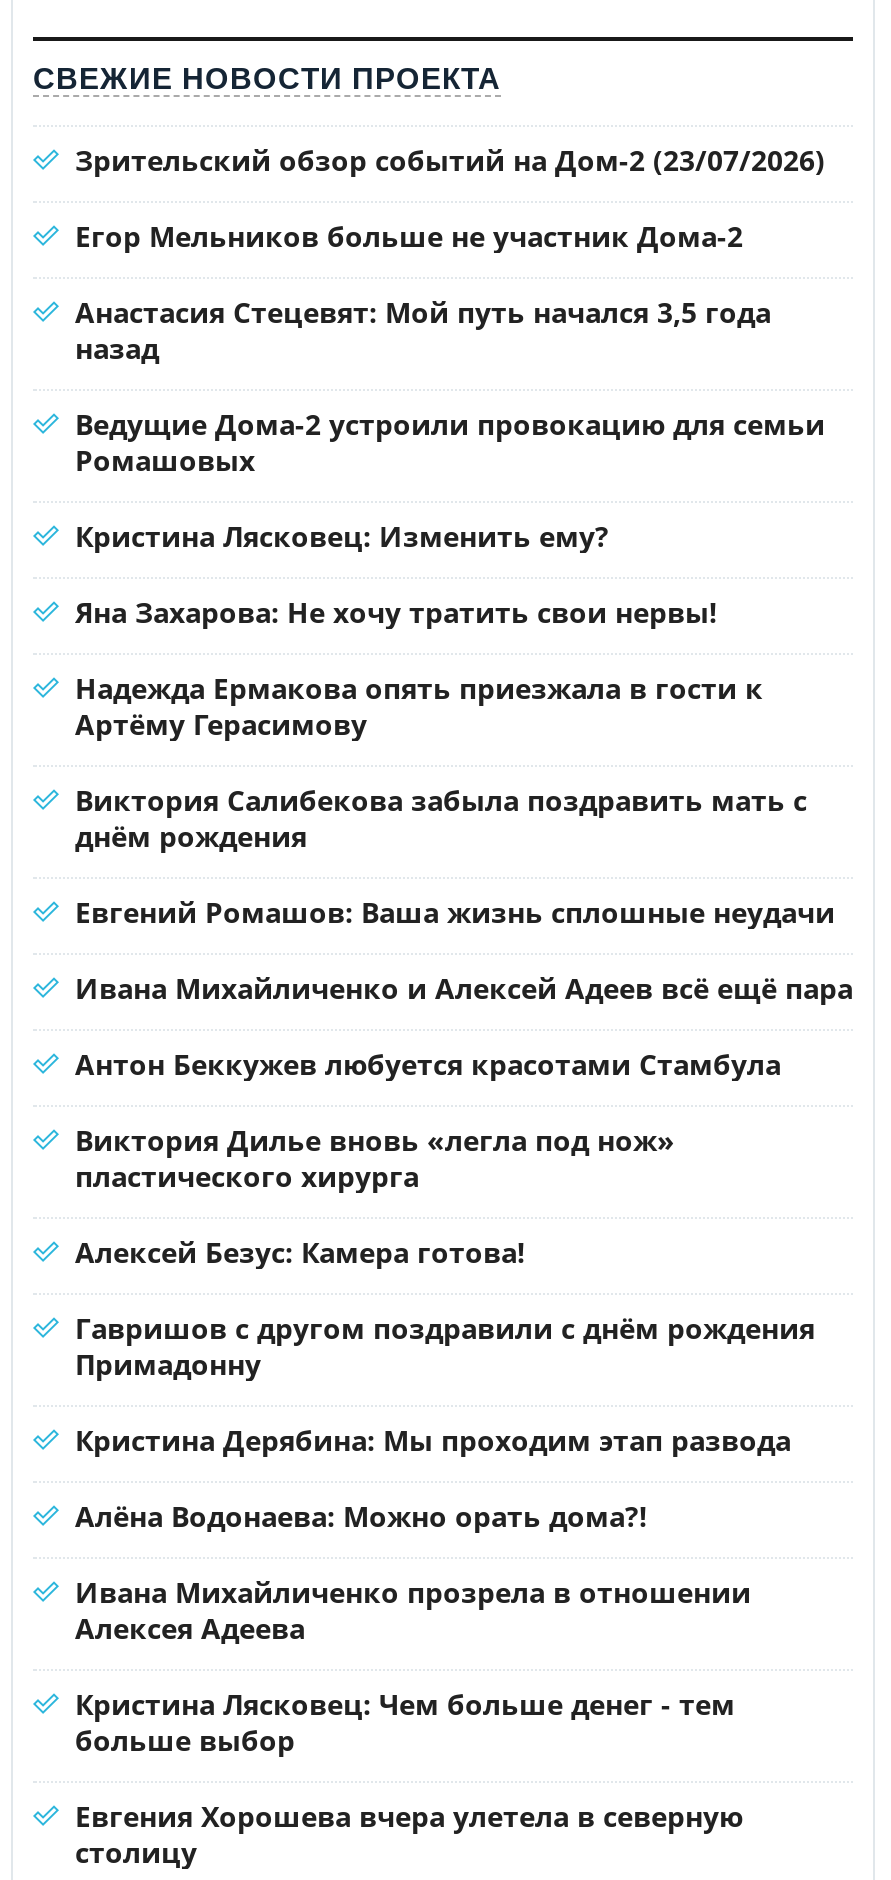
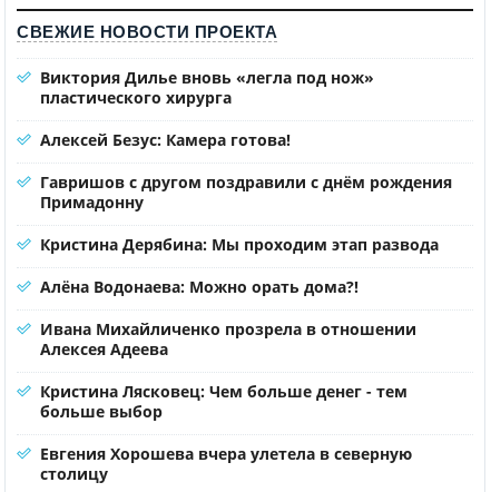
[75,140,853,1082] Зрительский обзор событий на Дом-2 (23/07/2026) | Егор Мельников больше не участник Дома-2 | Анастасия Стецевят: Мой путь начался 3,5 года | назад | Ведущие Дома-2 устроили провокацию для семьи | Ромашовых | Кристина Лясковец: Изменить ему? | Яна Захарова: Не хочу тратить свои нервы! | Надежда Ермакова опять приезжала в гости к | Артёму Герасимову | Виктория Салибекова забыла поздравить мать с | днём рождения | Евгений Ромашов: Ваша жизнь сплошные неудачи | Ивана Михайличенко и Алексей Адеев всё ещё пара | Антон Беккужев любуется красотами Стамбула -> none

